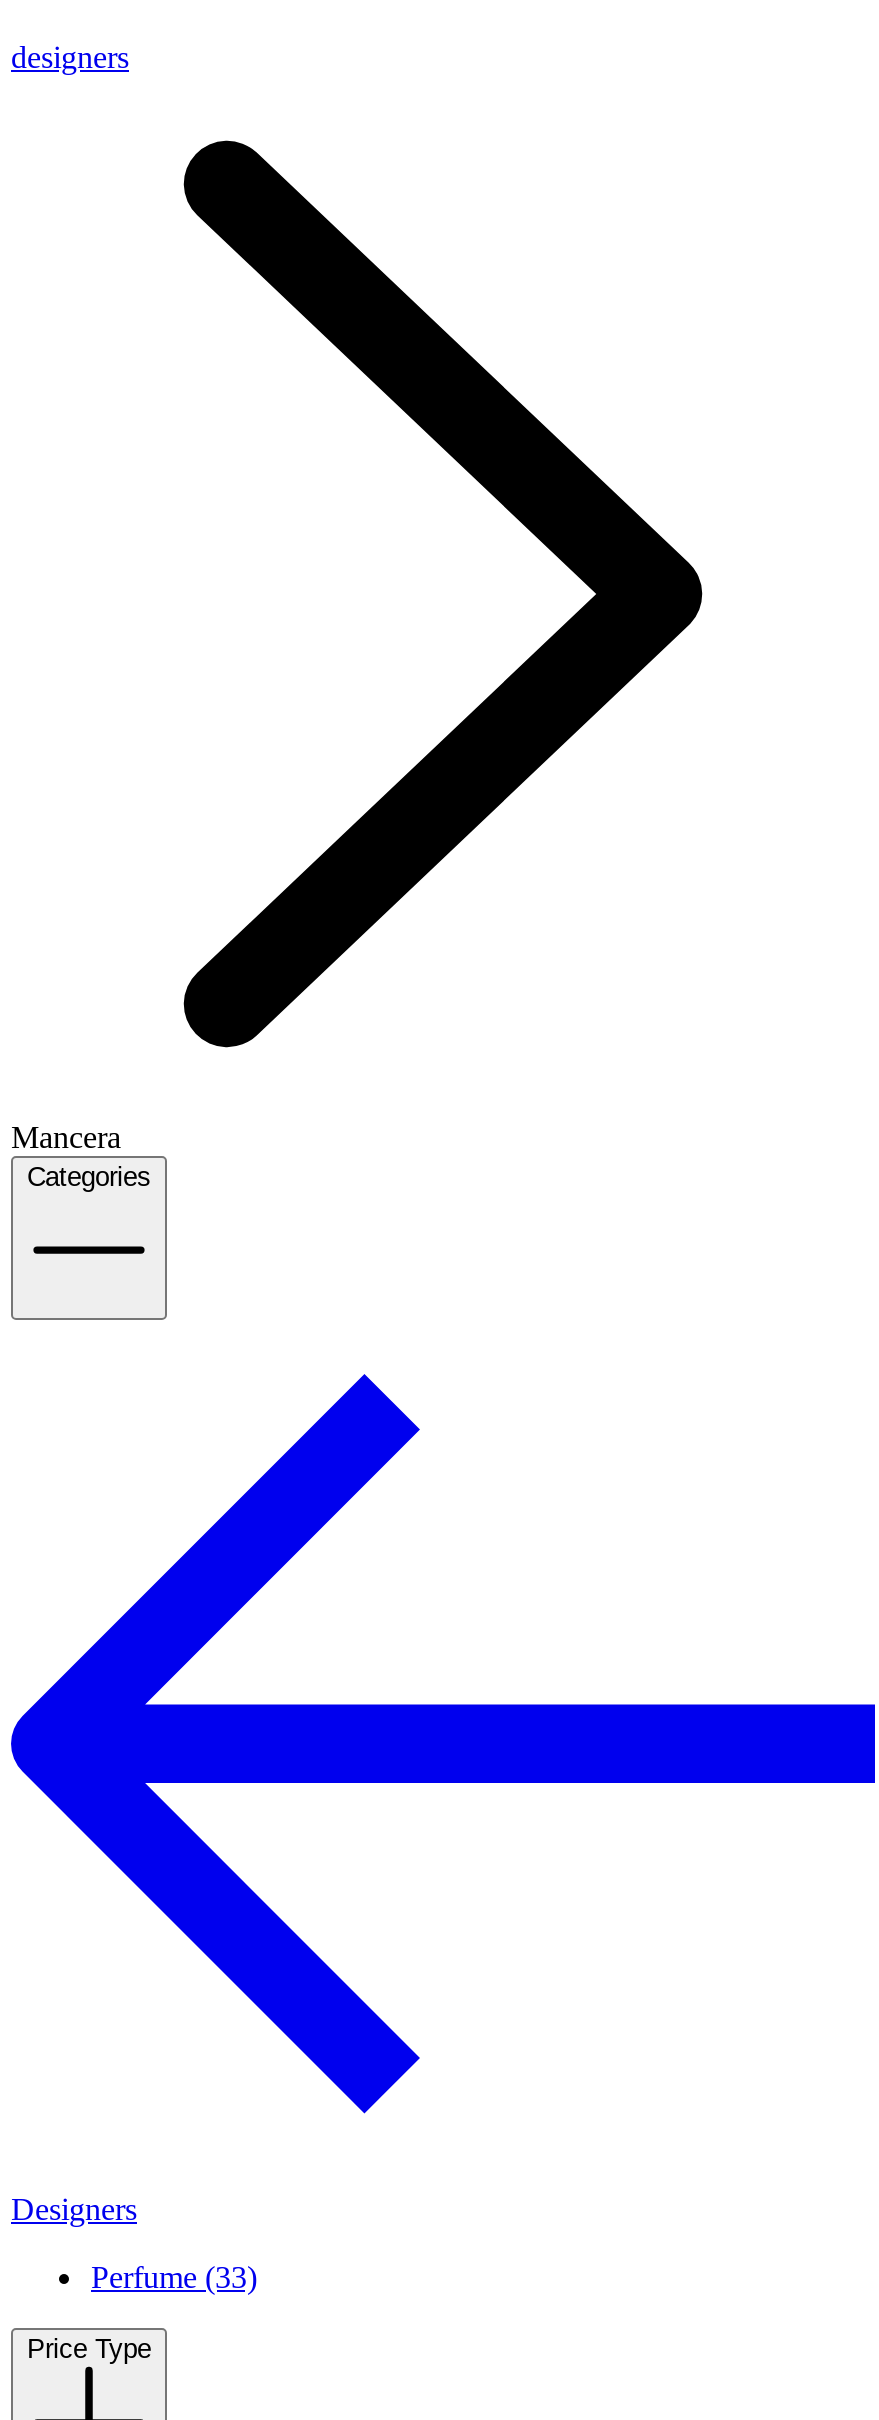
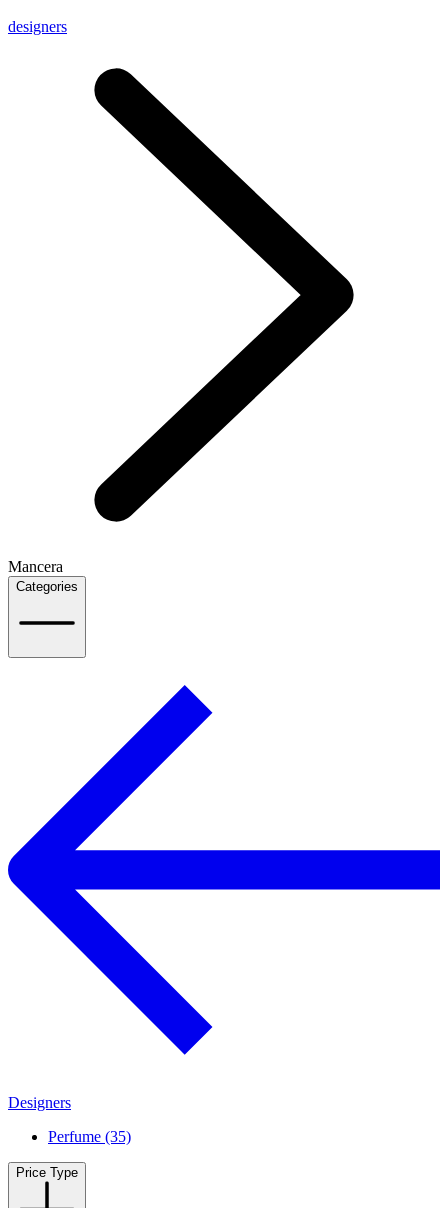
[91,2261,257,2295] Perfume (33) -> [48,1128,131,1145] Perfume (35)

